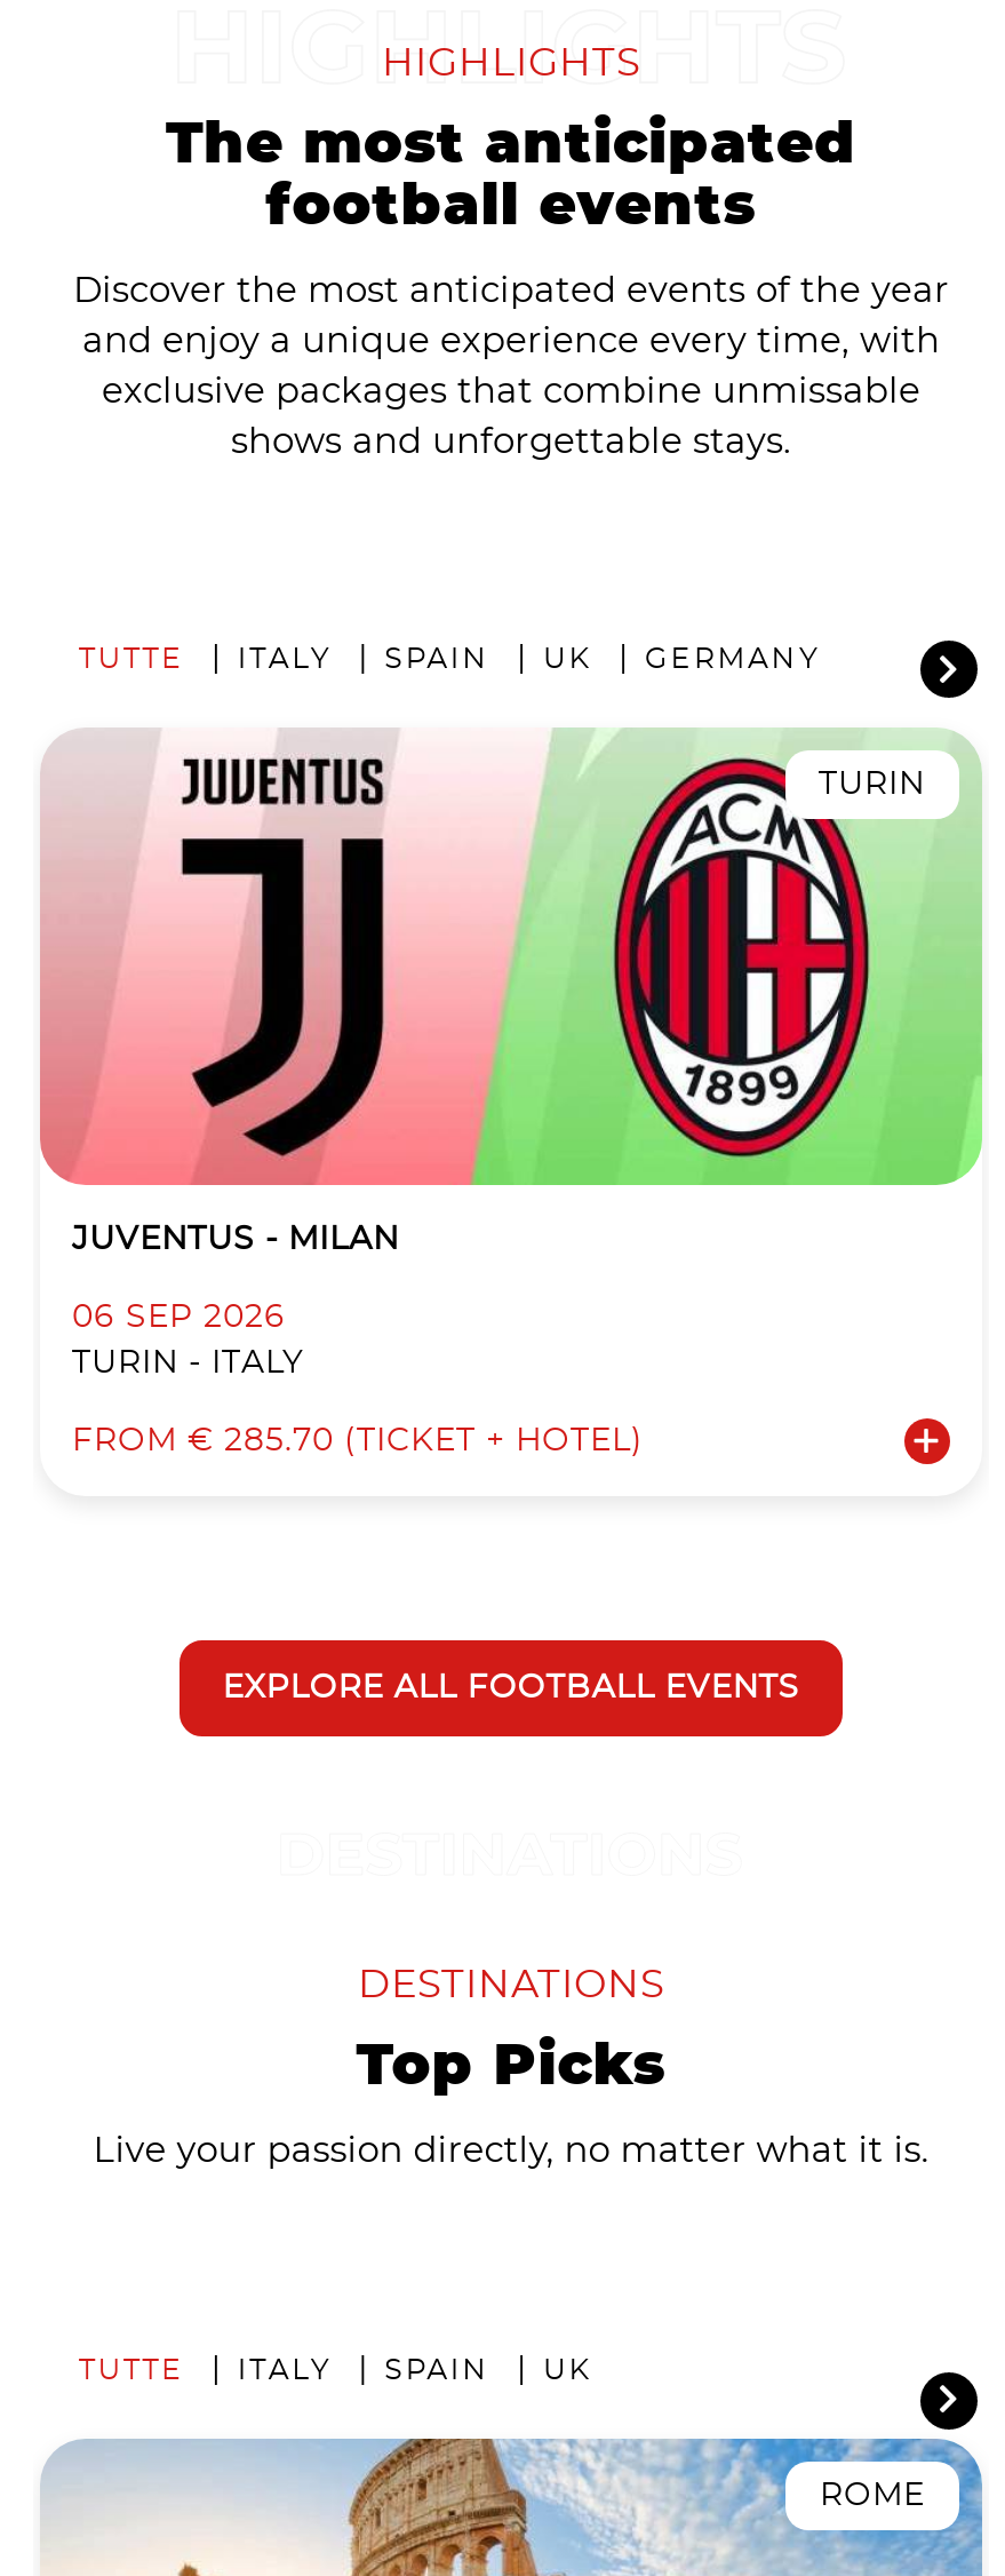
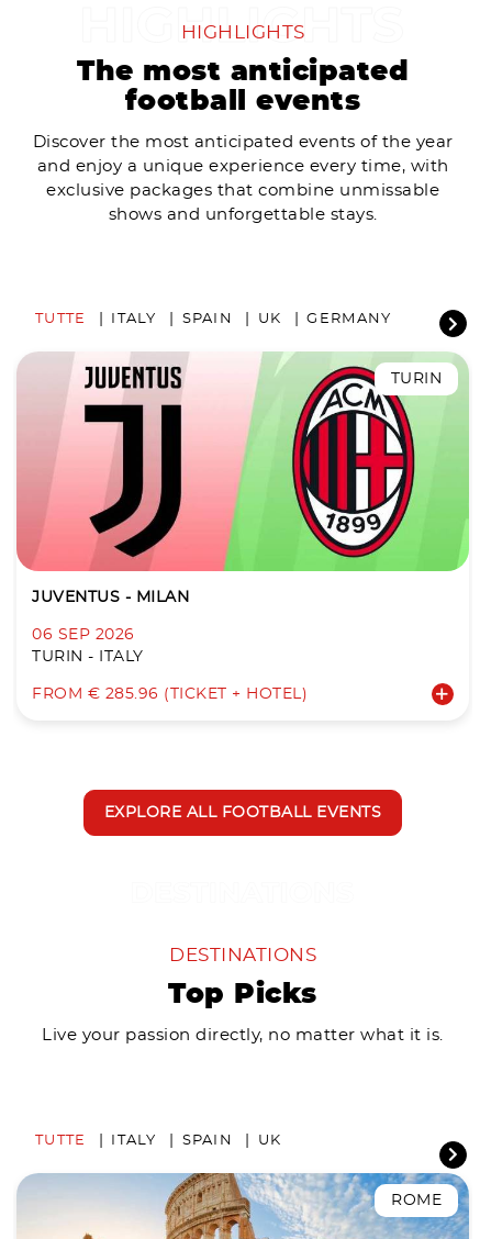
[72,1426,644,1458] FROM € 285.70 (TICKET + HOTEL) -> [32,687,308,702] FROM € 285.96 (TICKET + HOTEL)

